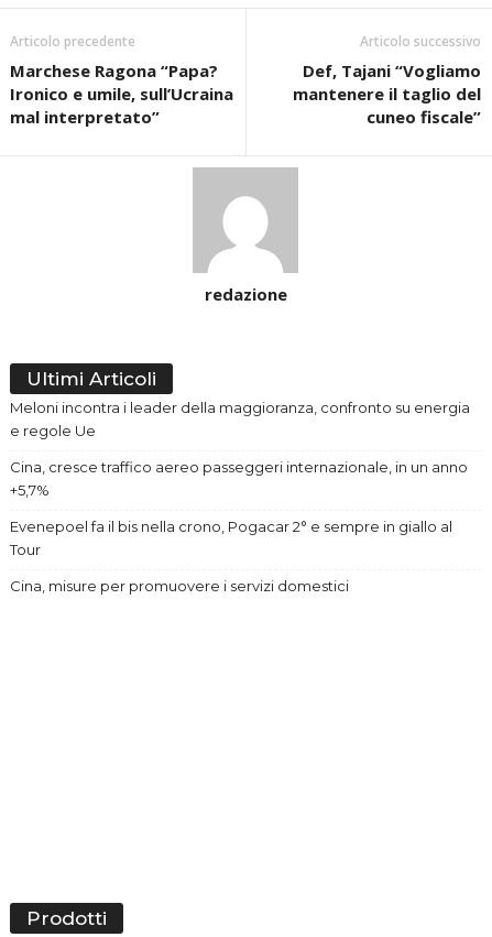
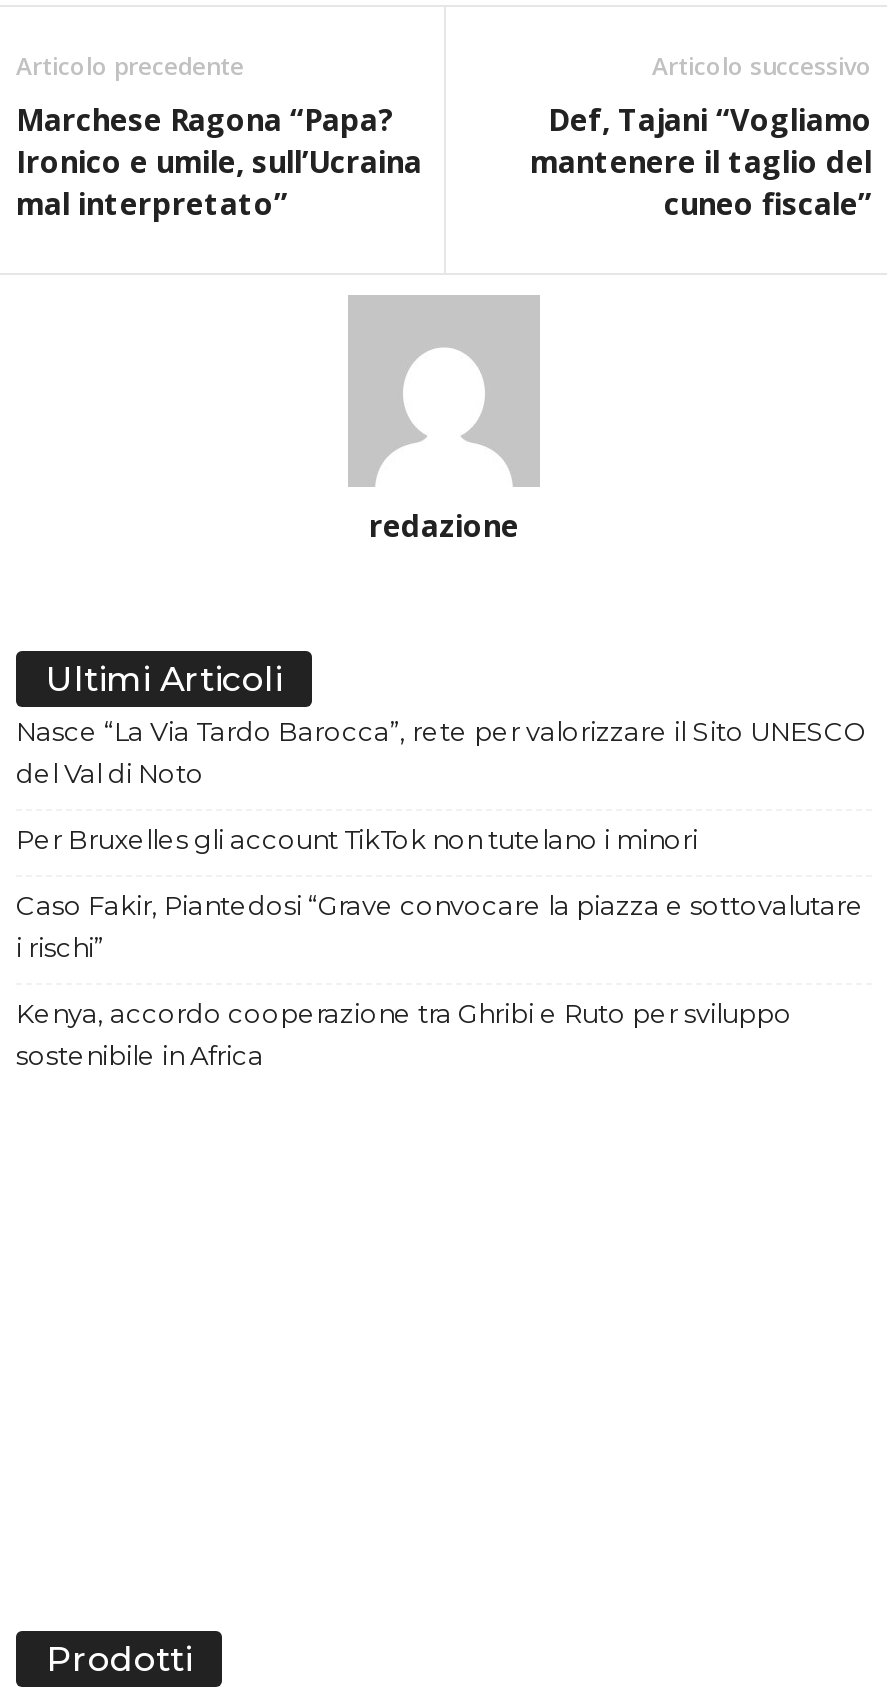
[10,398,470,439] Meloni incontra i leader della maggioranza, confronto su energia | e regole Ue -> [16,716,868,790] Nasce “La Via Tardo Barocca”, rete per valorizzare il Sito UNESCO | del Val di Noto
[10,458,468,498] Cina, cresce traffico aereo passeggeri internazionale, in un anno | +5,7% -> [16,824,698,856] Per Bruxelles gli account TikTok non tutelano i minori
[10,517,452,558] Evenepoel fa il bis nella crono, Pogacar 2° e sempre in giallo al | Tour -> [16,890,864,964] Caso Fakir, Piantedosi “Grave convocare la piazza e sottovalutare | i rischi”
[10,577,349,594] Cina, misure per promuovere i servizi domestici -> [16,998,792,1072] Kenya, accordo cooperazione tra Ghribi e Ruto per sviluppo | sostenibile in Africa

